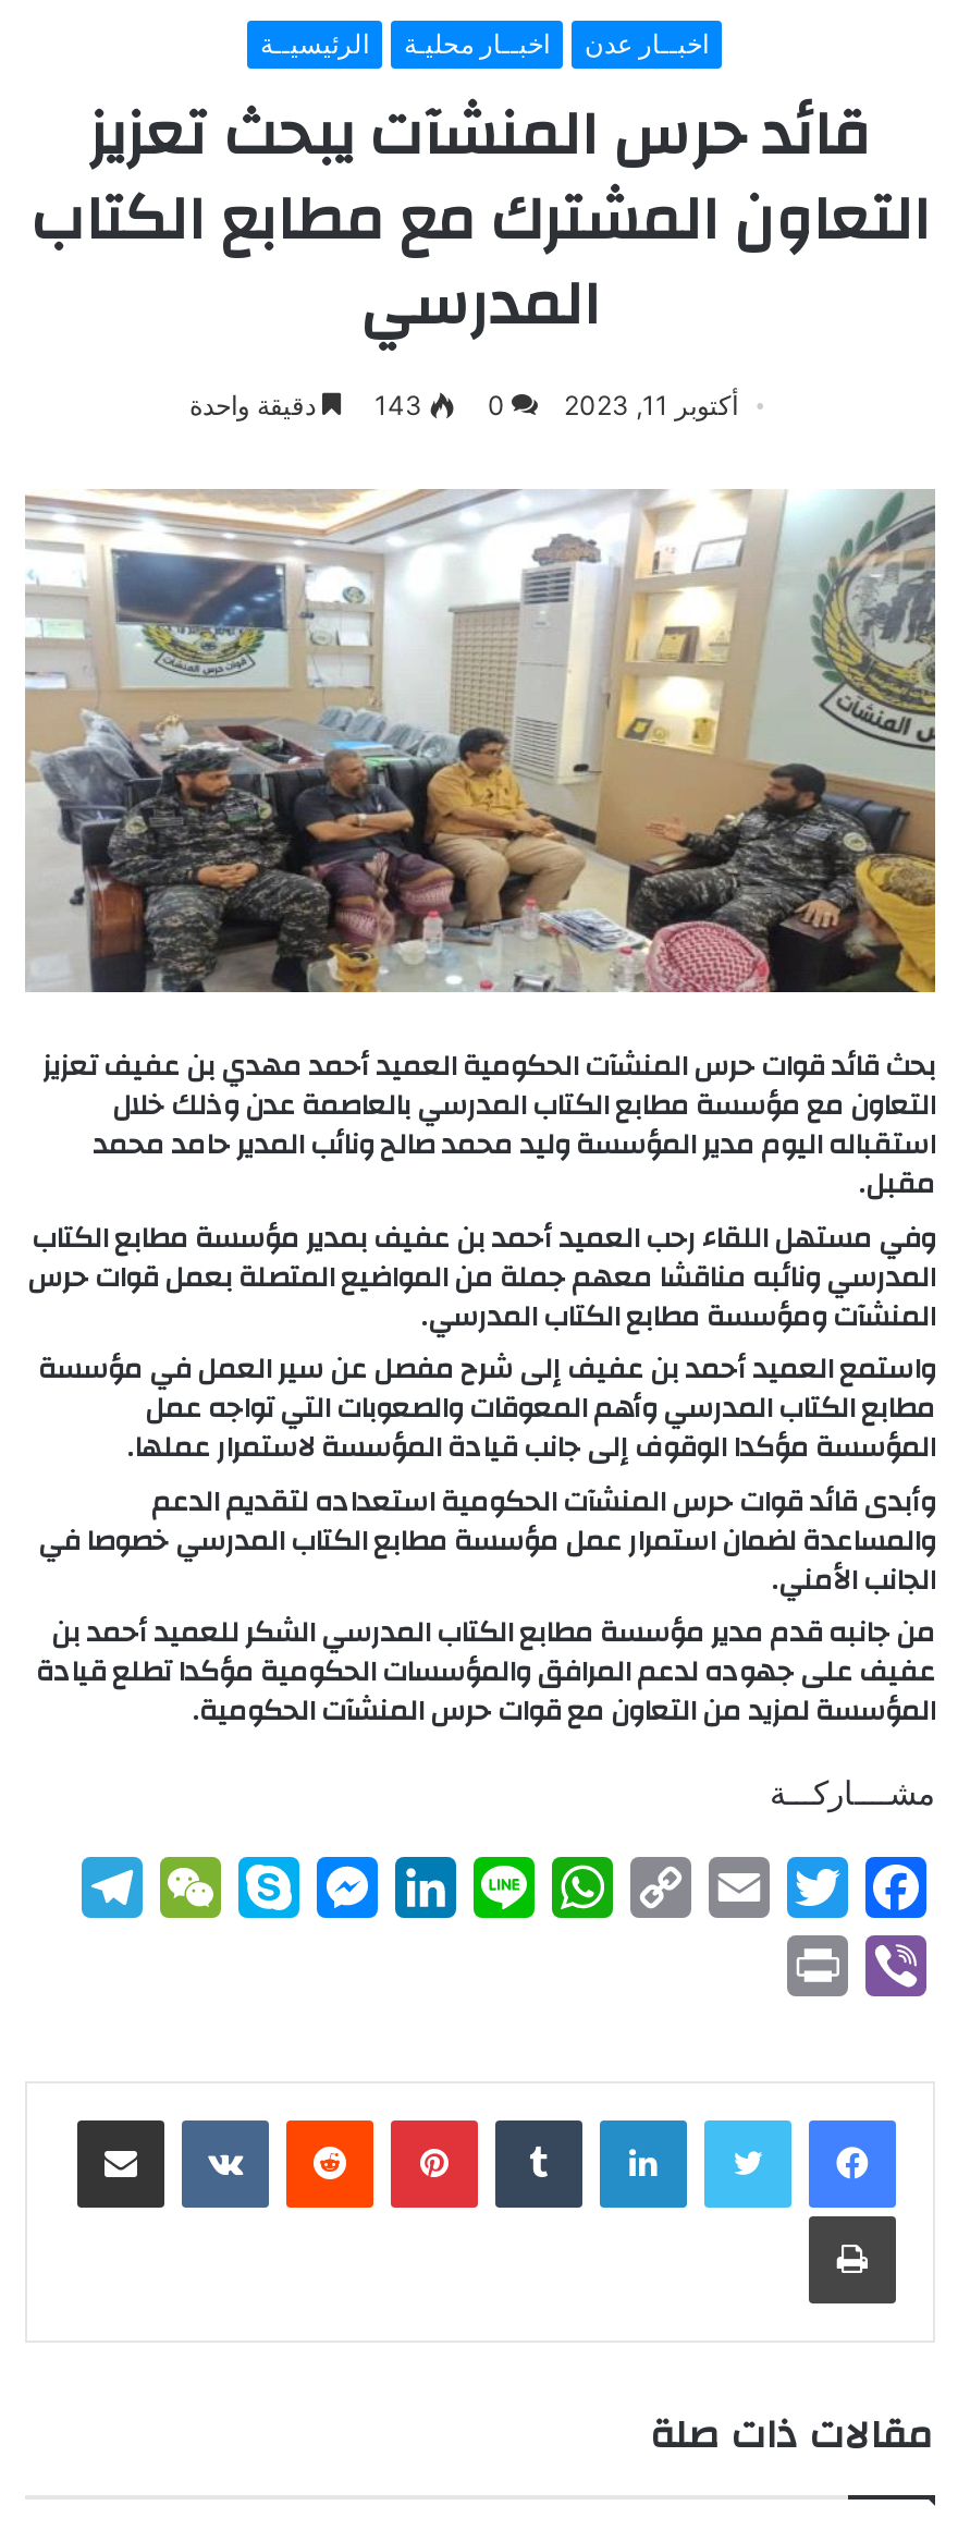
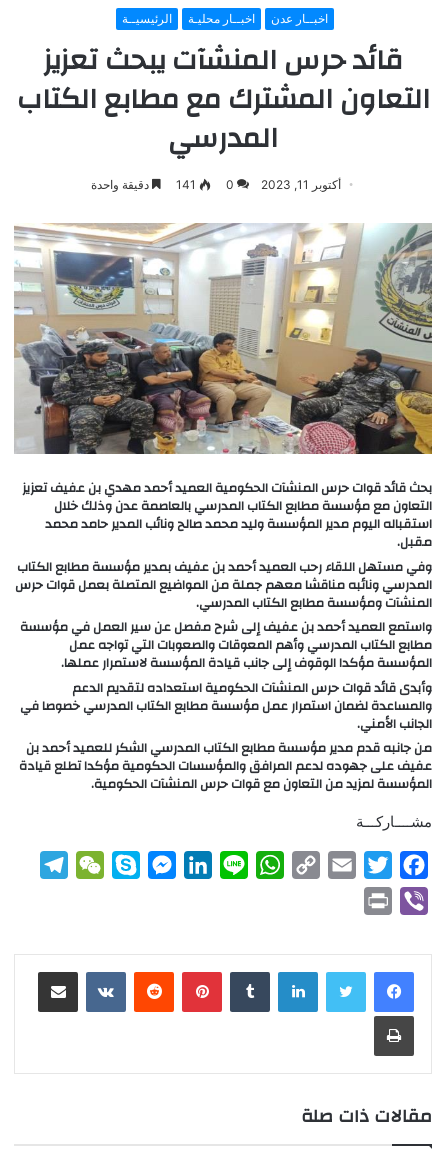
[189,389,505,421] 0 143 دقيقة واحدة -> [90,177,233,192] 0 141 دقيقة واحدة

